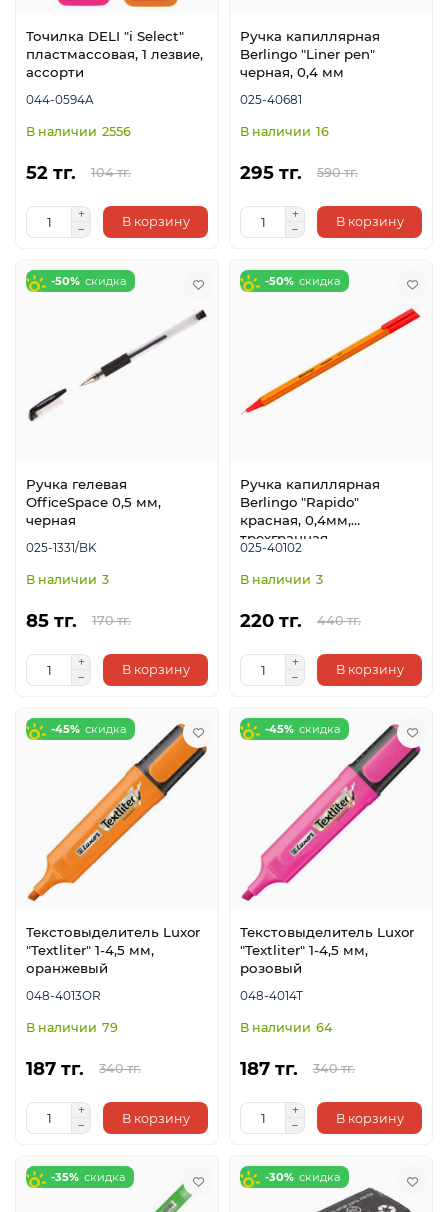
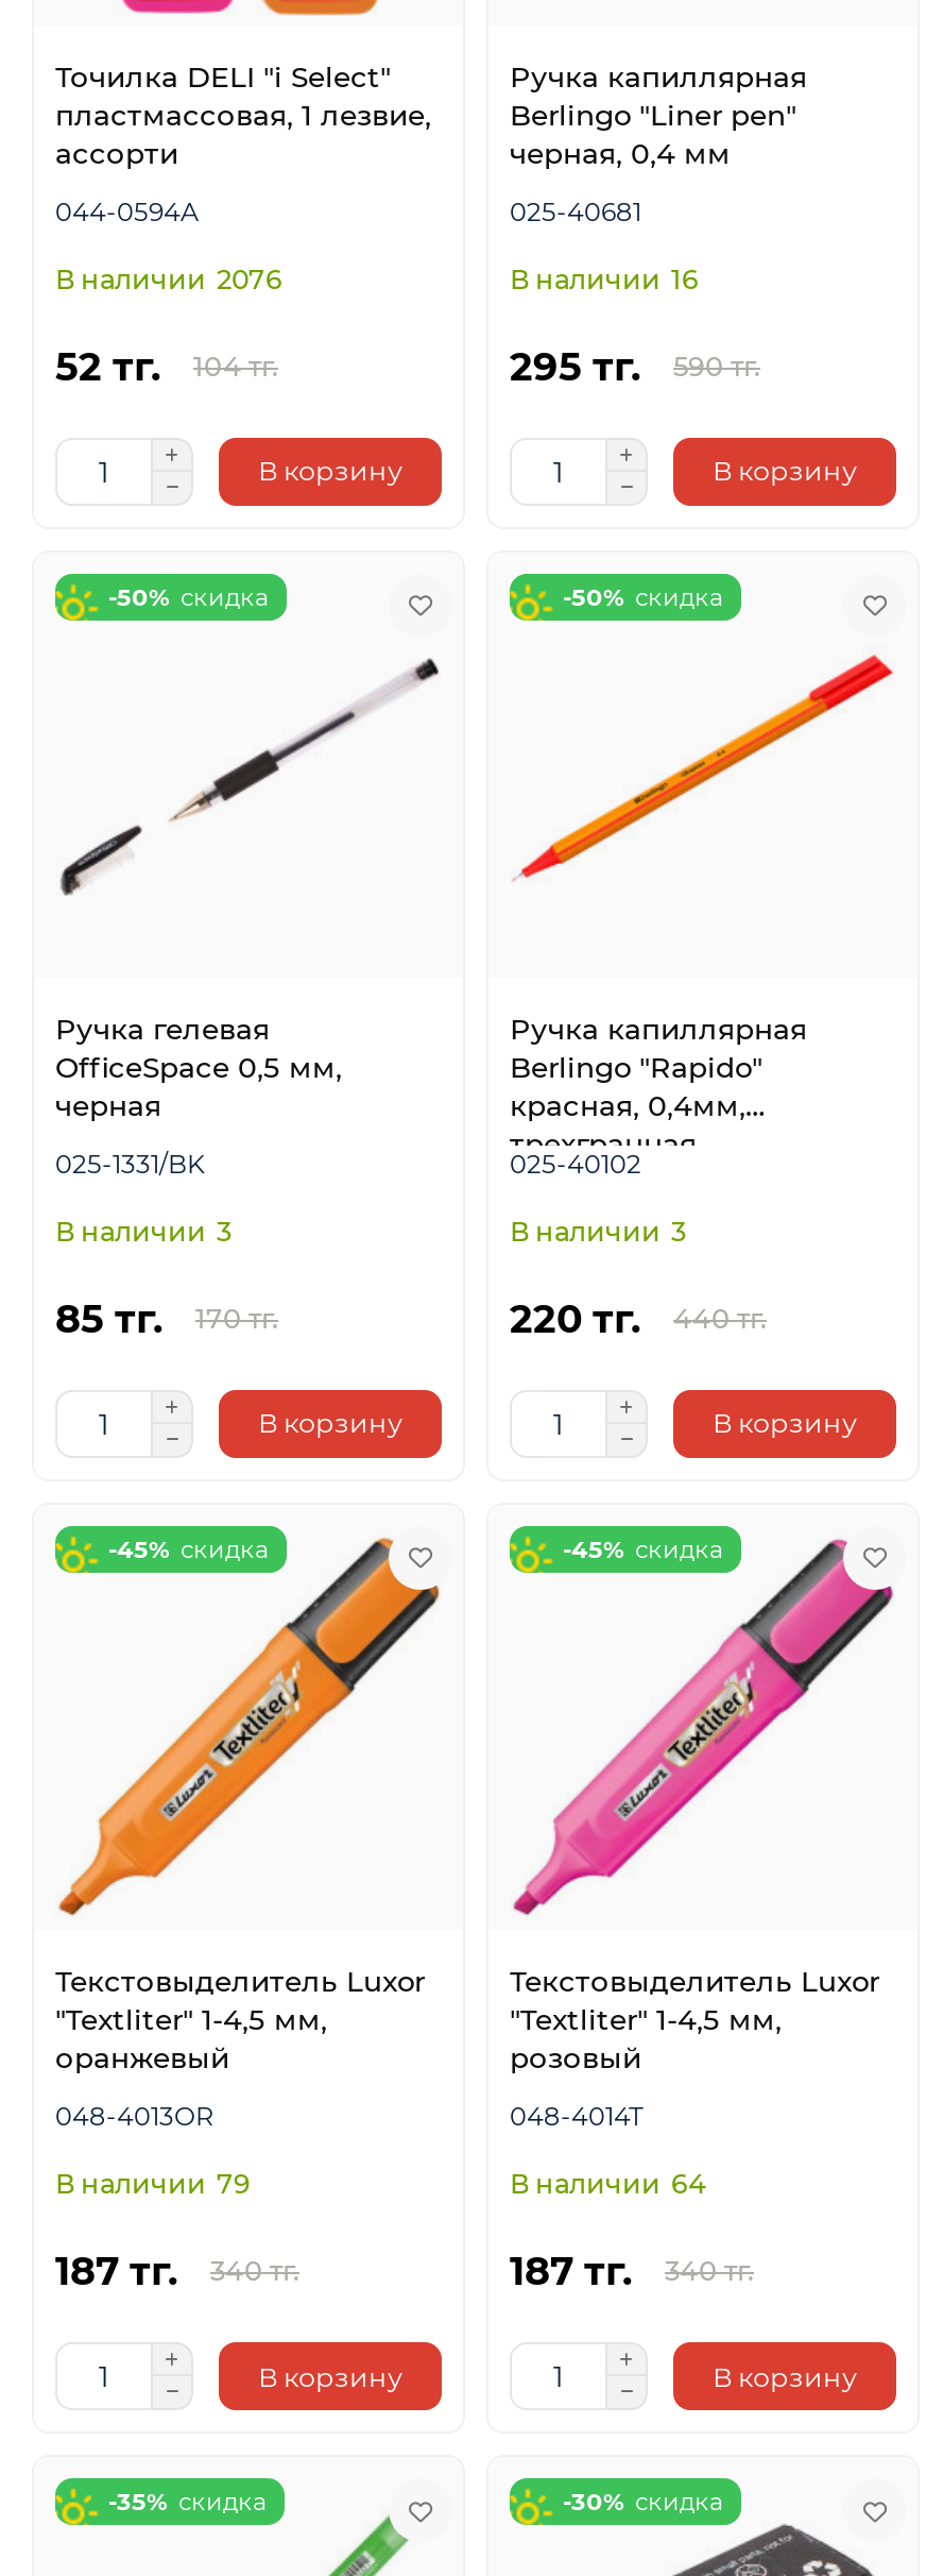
[102,124,131,139] 2556 -> [217,263,282,295] 2076

